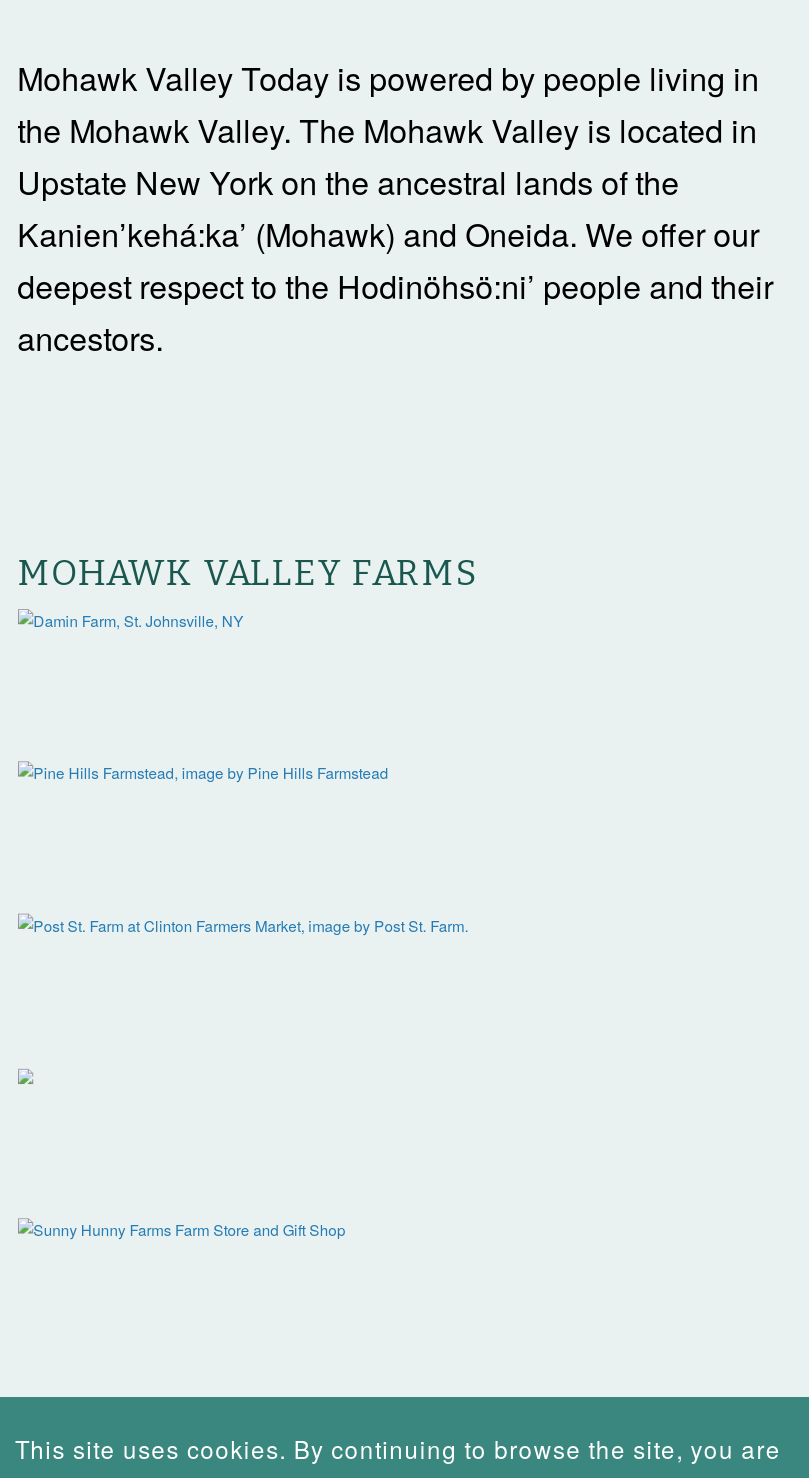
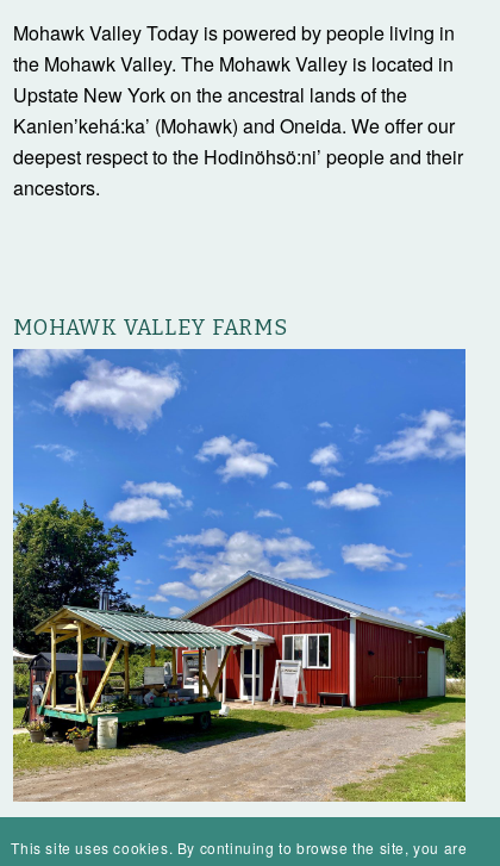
none -> [12,348,467,803] [image]

